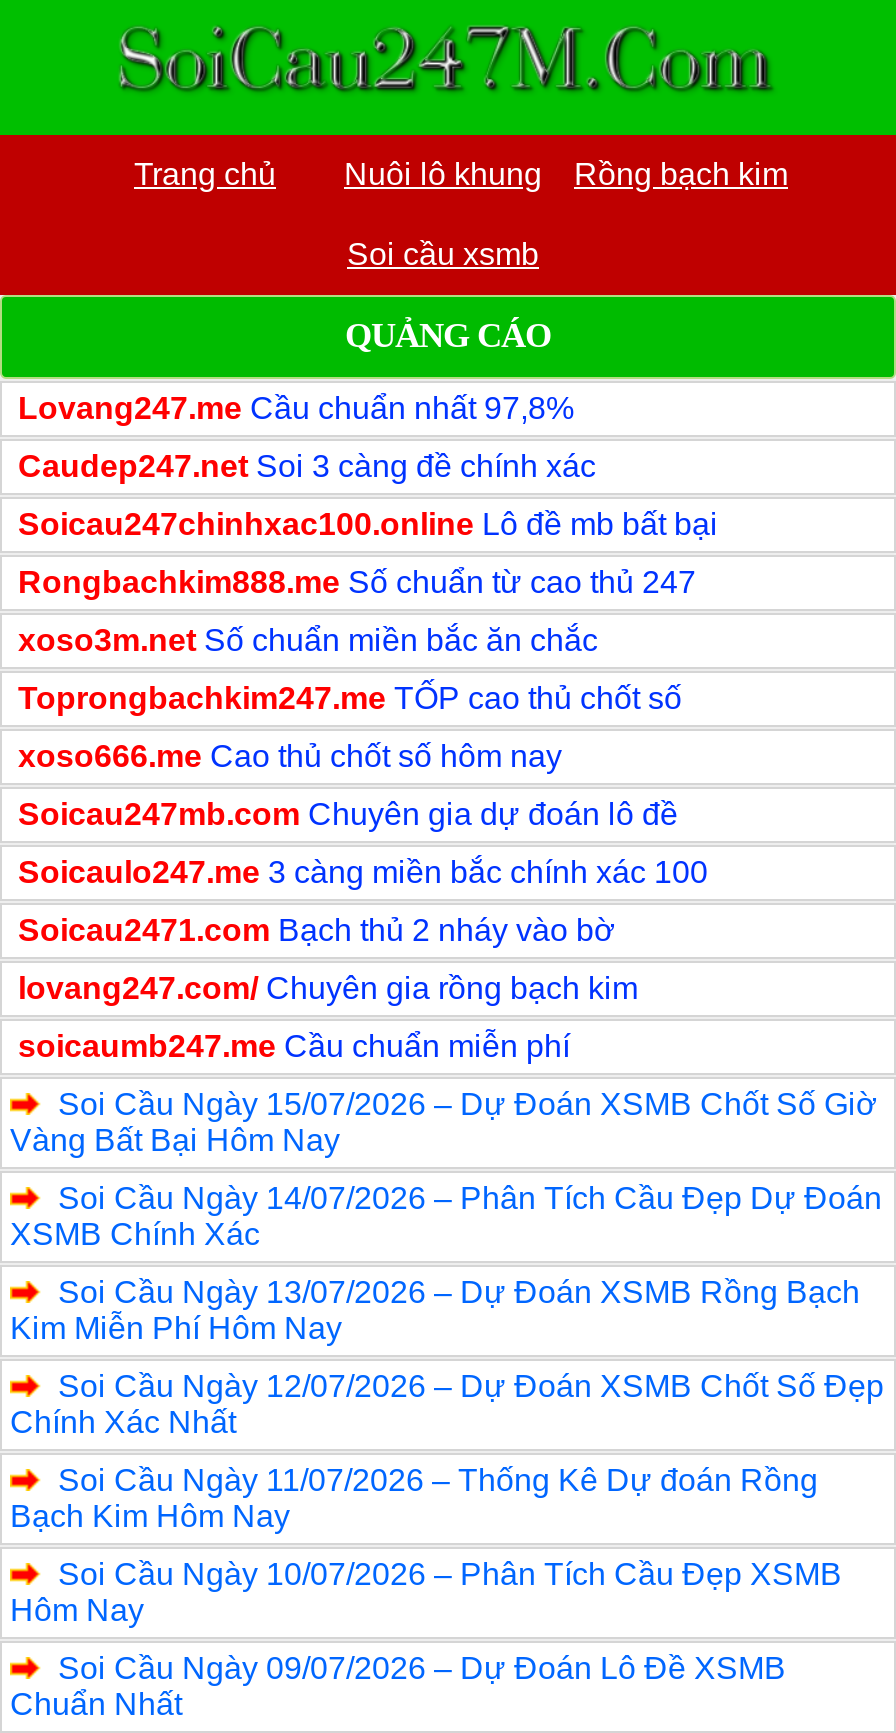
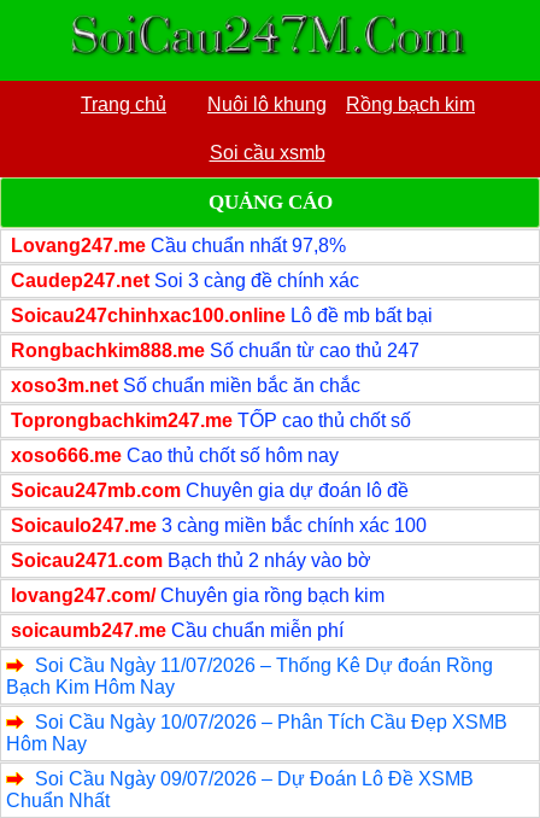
[10,1086,884,1438] Soi Cầu Ngày 15/07/2026 – Dự Đoán XSMB Chốt Số Giờ | Vàng Bất Bại Hôm Nay | Soi Cầu Ngày 14/07/2026 – Phân Tích Cầu Đẹp Dự Đoán | XSMB Chính Xác | Soi Cầu Ngày 13/07/2026 – Dự Đoán XSMB Rồng Bạch | Kim Miễn Phí Hôm Nay | Soi Cầu Ngày 12/07/2026 – Dự Đoán XSMB Chốt Số Đẹp | Chính Xác Nhất -> none

